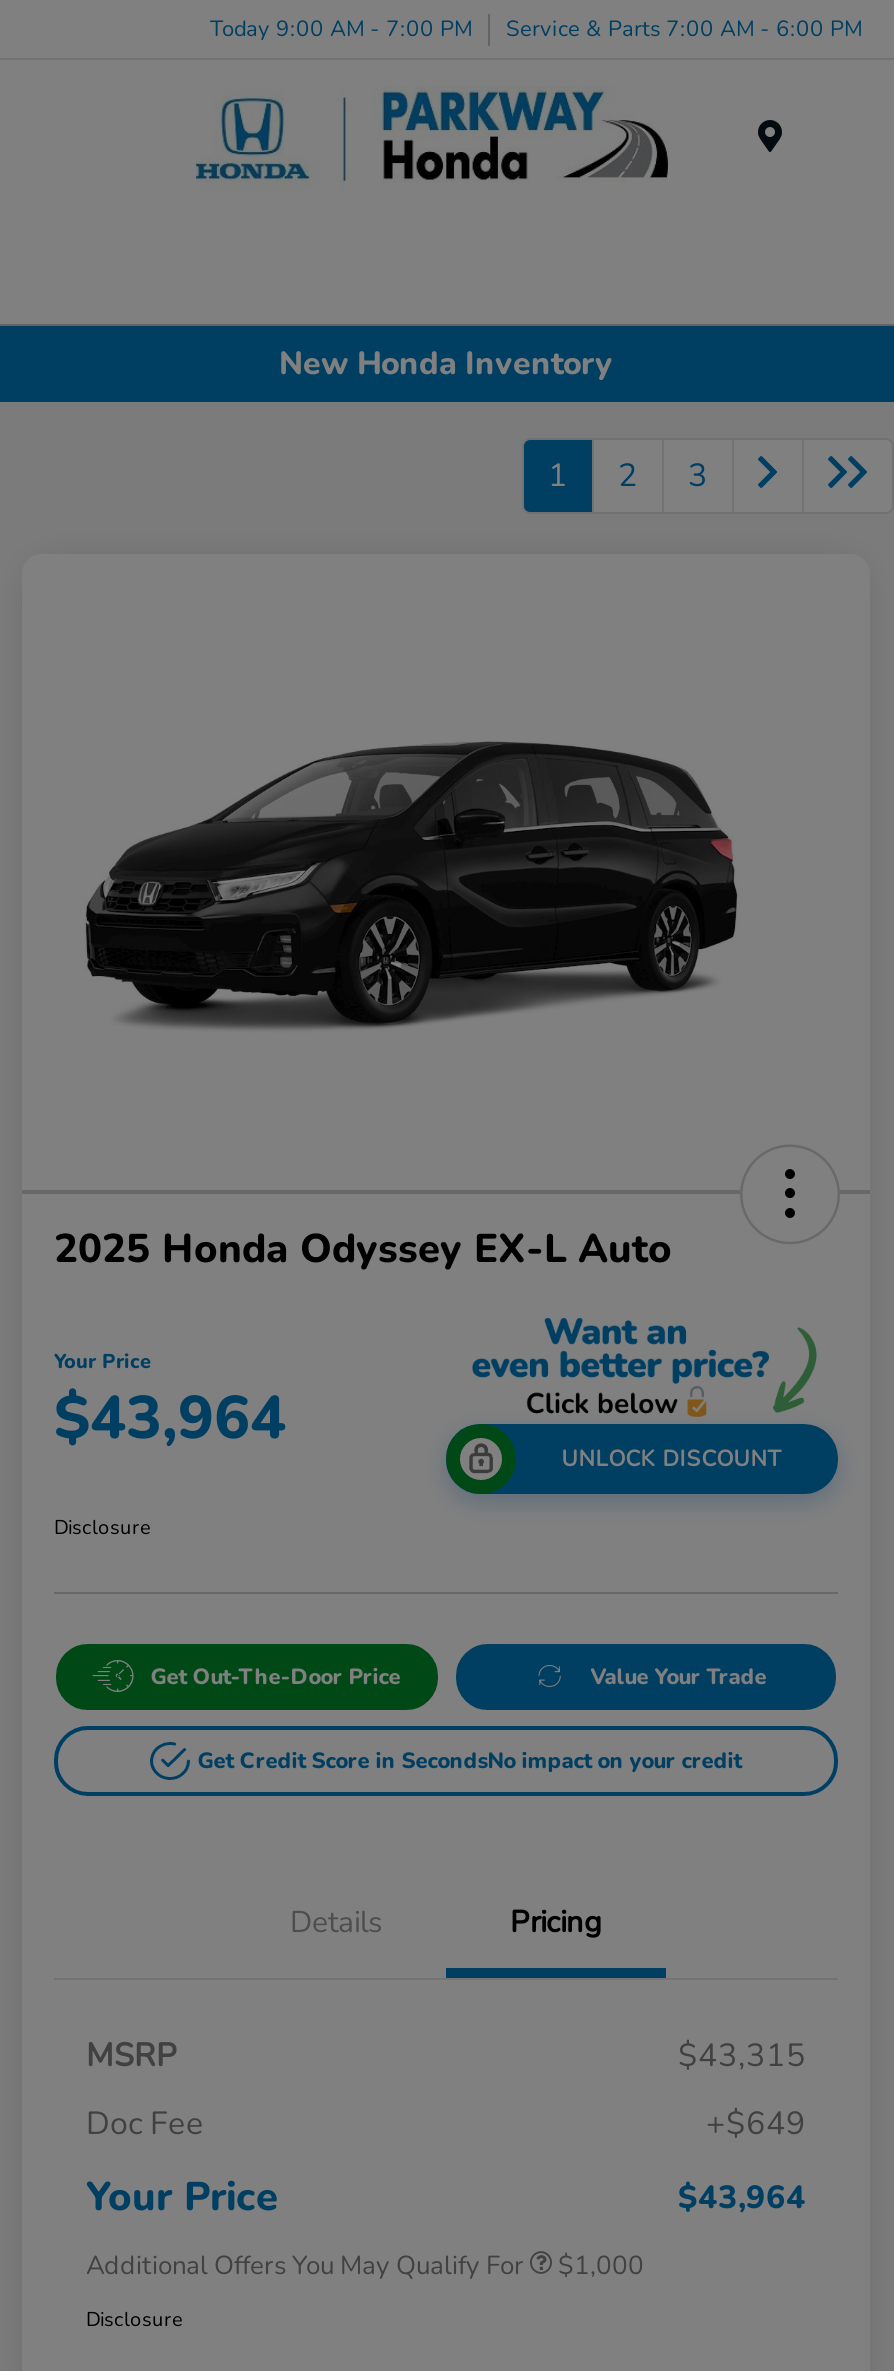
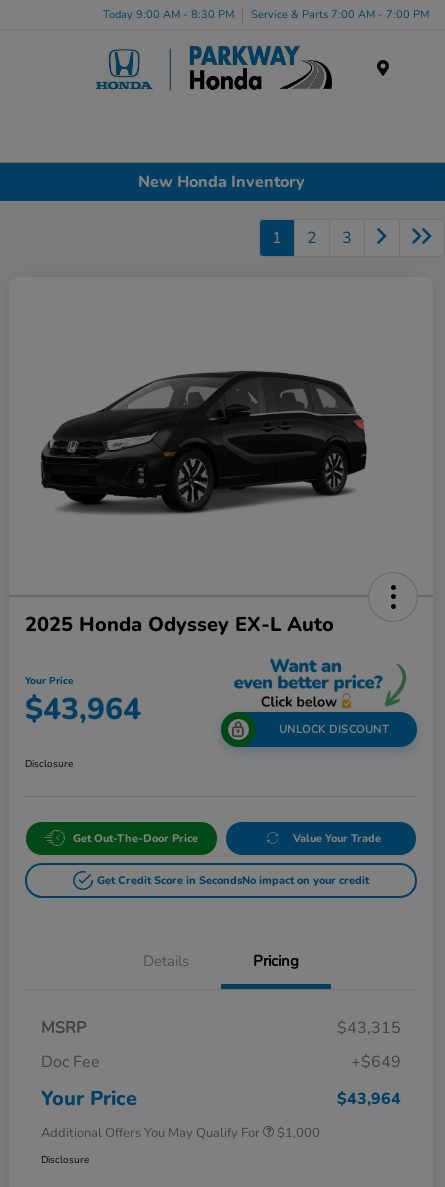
[210,13,472,43] Today 9:00 AM - 7:00 PM -> [103,6,234,21] Today 9:00 AM - 8:30 PM
[506,13,862,43] Service & Parts 7:00 AM - 6:00 PM -> [251,6,429,21] Service & Parts 7:00 AM - 7:00 PM

